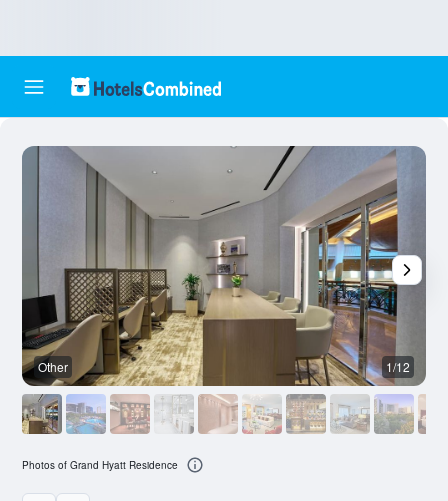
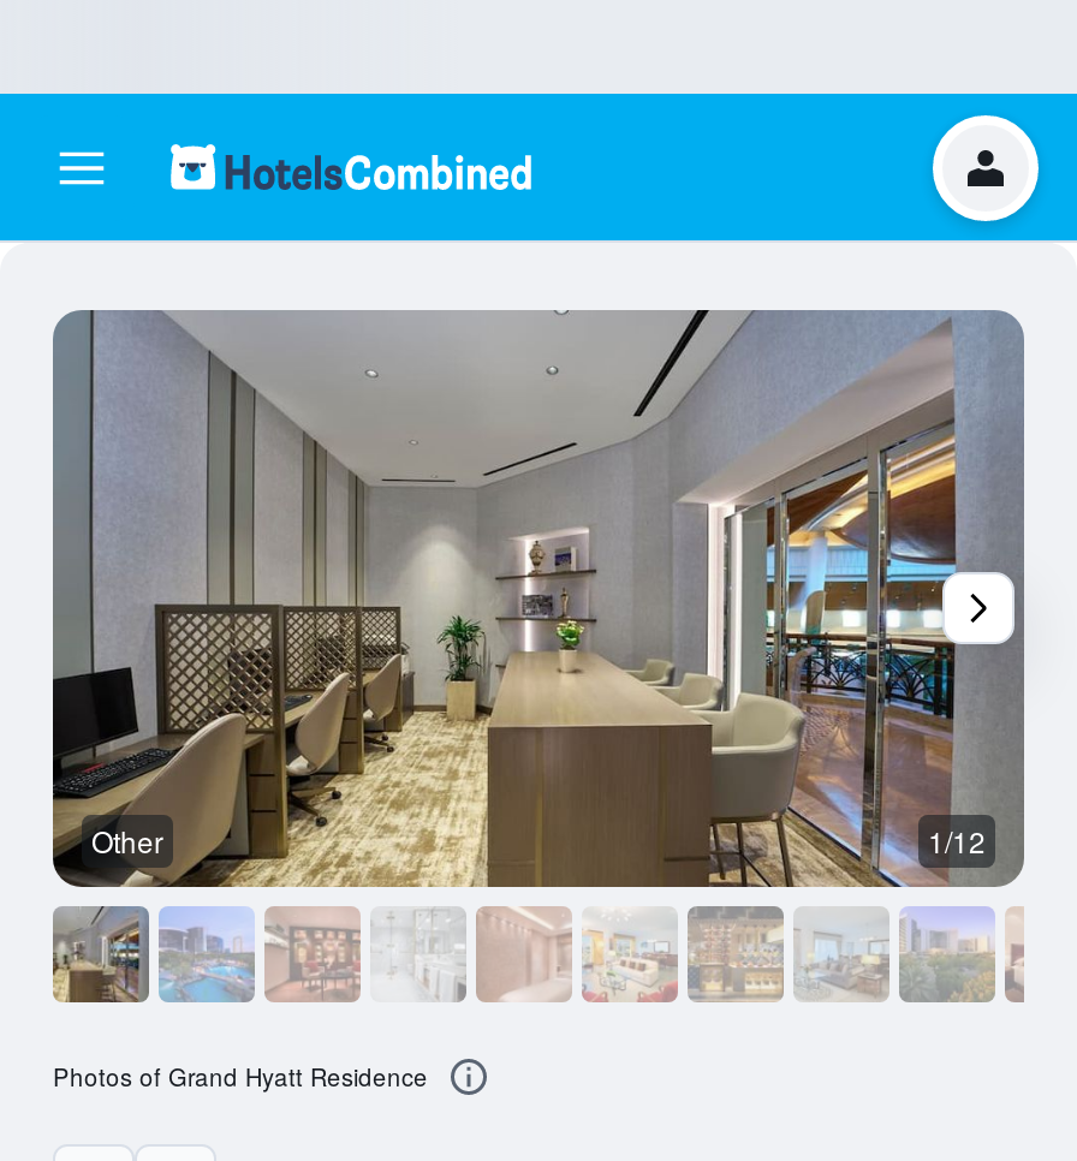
none -> [930,113,1041,224] [image]

